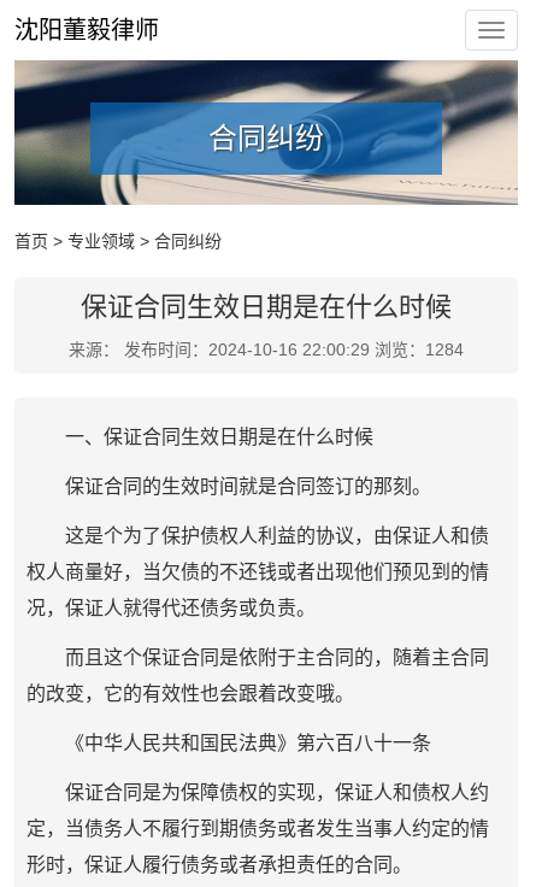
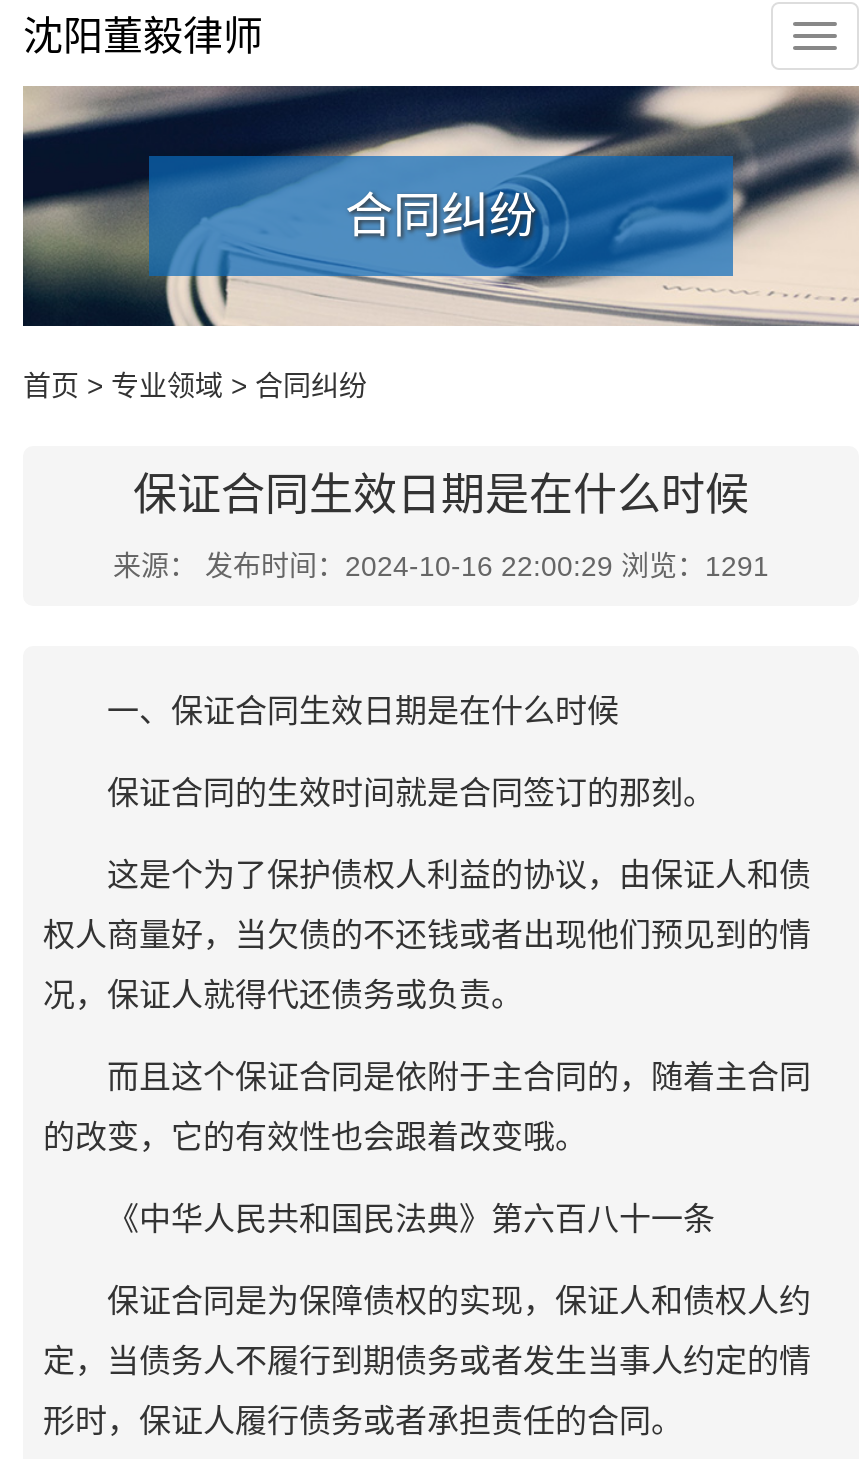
[69,340,464,359] 来源： 发布时间：2024-10-16 22:00:29 浏览：1284 -> [113,550,769,582] 来源： 发布时间：2024-10-16 22:00:29 浏览：1291

